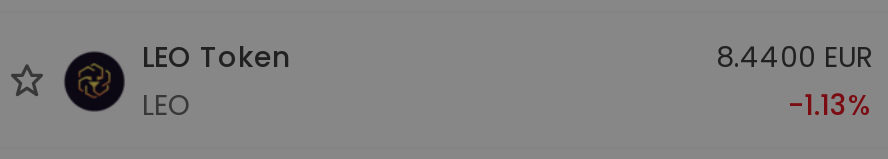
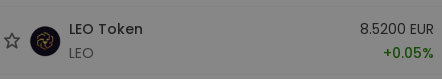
[716,36,872,76] 8.4400 EUR -> [360,18,434,38] 8.5200 EUR
[788,84,872,124] -1.13% -> [383,42,434,62] +0.05%

